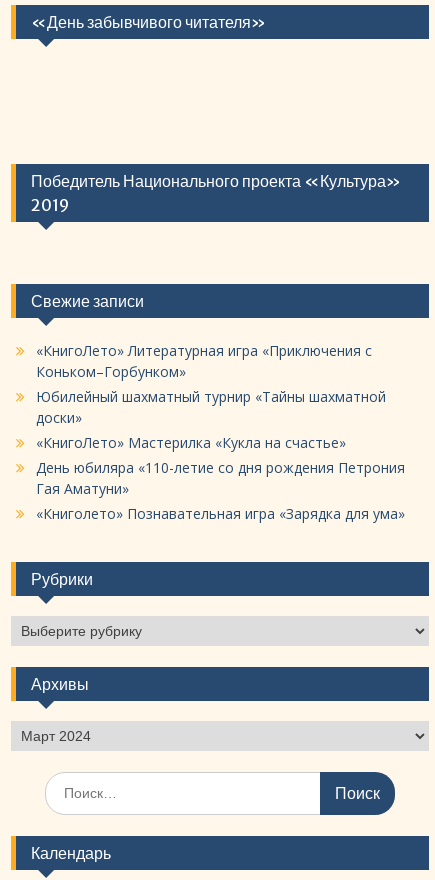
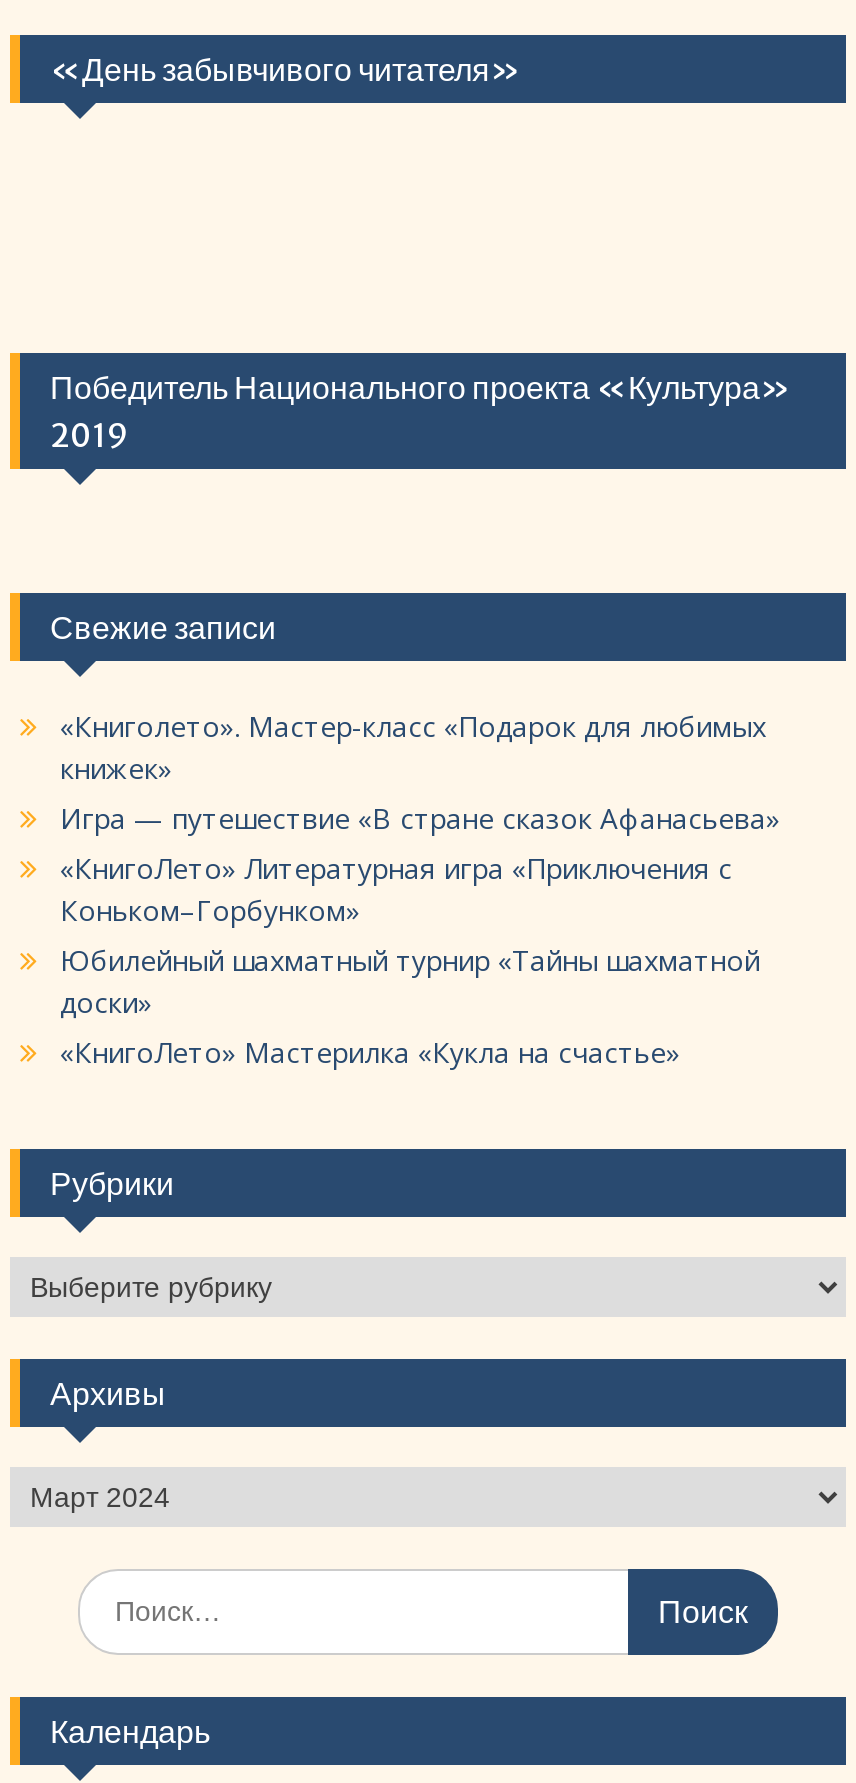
none -> [60,706,820,836] «Книголето». Мастер-класс «Подарок для любимых | книжек» | Игра — путешествие «В стране сказок Афанасьева»
moved [36,340,386,451] -> [60,848,760,1070]: «КнигоЛето» Литературная игра «Приключения с | Коньком–Горбунком» | Юбилейный шахматный турнир «Тайны шахматной | доски» | «КнигоЛето» Мастерилка «Кукла на счастье»
[36,457,405,522] День юбиляра «110-летие со дня рождения Петрония | Гая Аматуни» | «Книголето» Познавательная игра «Зарядка для ума» -> none

